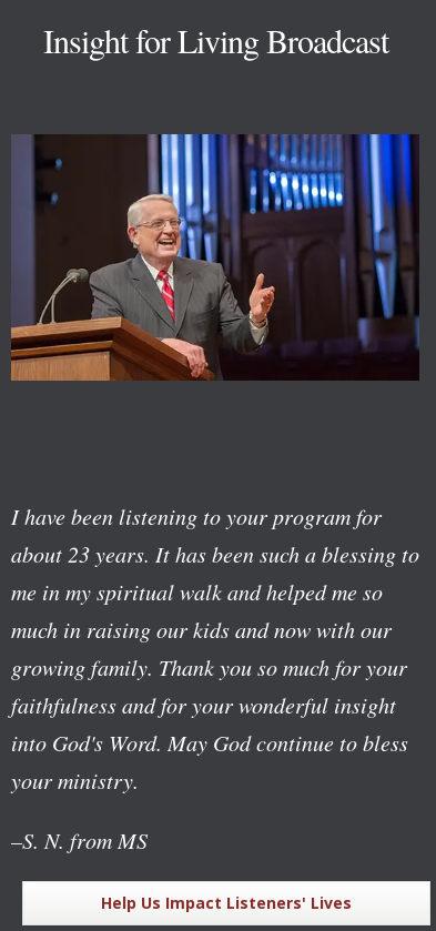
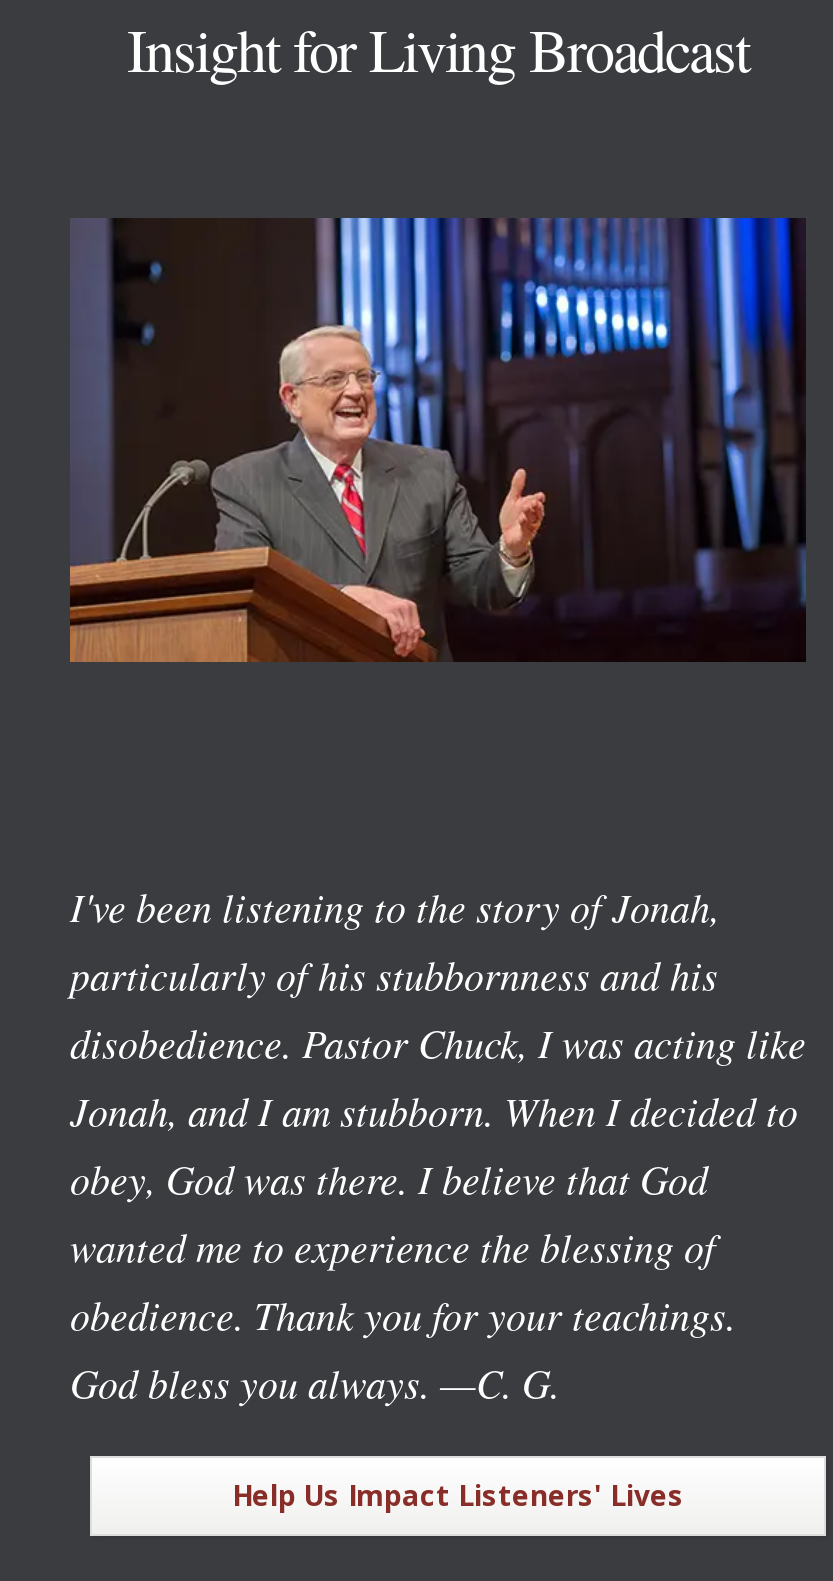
[11,502,419,855] I have been listening to your program for | about 23 years. It has been such a blessing to | me in my spiritual walk and helped me so | much in raising our kids and now with our | growing family. Thank you so much for your | faithfulness and for your wonderful insight | into God's Word. May God continue to bless | your ministry. | –S. N. from MS -> [70,881,806,1409] I've been listening to the story of Jonah, | particularly of his stubbornness and his | disobedience. Pastor Chuck, I was acting like | Jonah, and I am stubborn. When I decided to | obey, God was there. I believe that God | wanted me to experience the blessing of | obedience. Thank you for your teachings. | God bless you always. —C. G.

